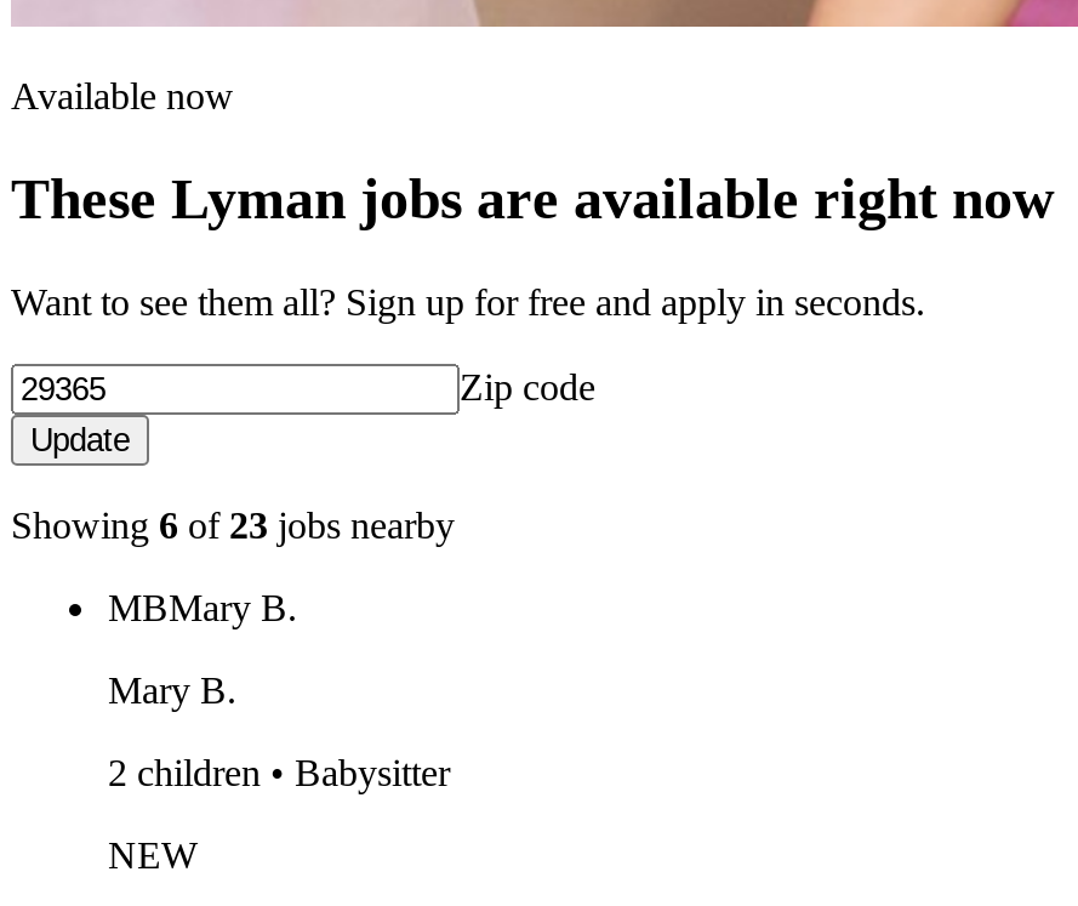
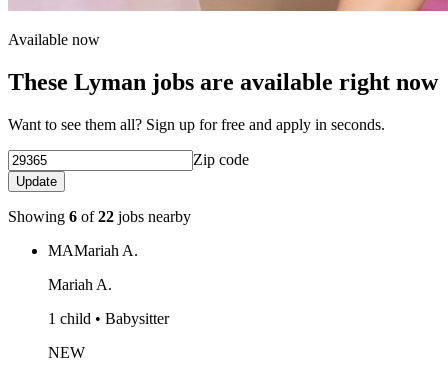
[11,504,455,545] Showing 6 of 23 jobs nearby -> [8,208,191,225] Showing 6 of 22 jobs nearby
[108,586,297,627] MBMary B. -> [48,242,138,259] MAMariah A.
[108,669,236,710] Mary B. -> [48,276,112,293] Mariah A.
[108,751,450,792] 2 children • Babysitter -> [48,310,169,327] 1 child • Babysitter

